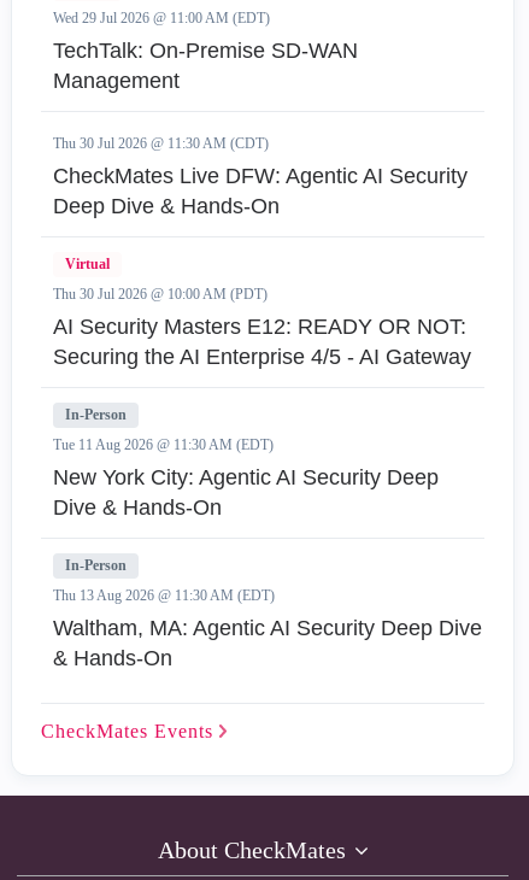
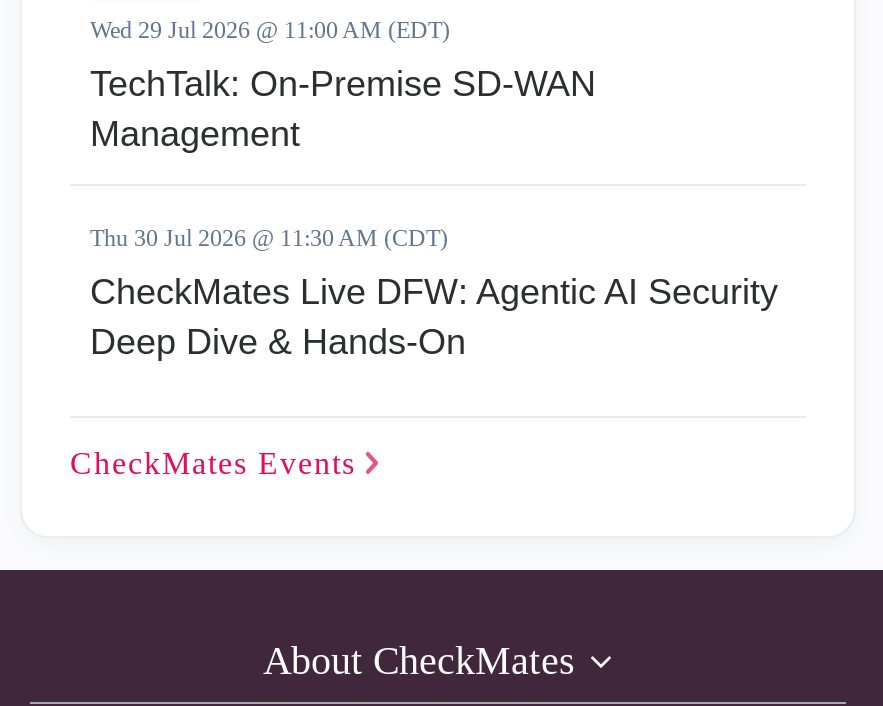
[53,256,482,670] Virtual | Thu 30 Jul 2026 @ 10:00 AM (PDT) | AI Security Masters E12: READY OR NOT: | Securing the AI Enterprise 4/5 - AI Gateway | In-Person | Tue 11 Aug 2026 @ 11:30 AM (EDT) | New York City: Agentic AI Security Deep | Dive & Hands-On | In-Person | Thu 13 Aug 2026 @ 11:30 AM (EDT) | Waltham, MA: Agentic AI Security Deep Dive | & Hands-On -> none

